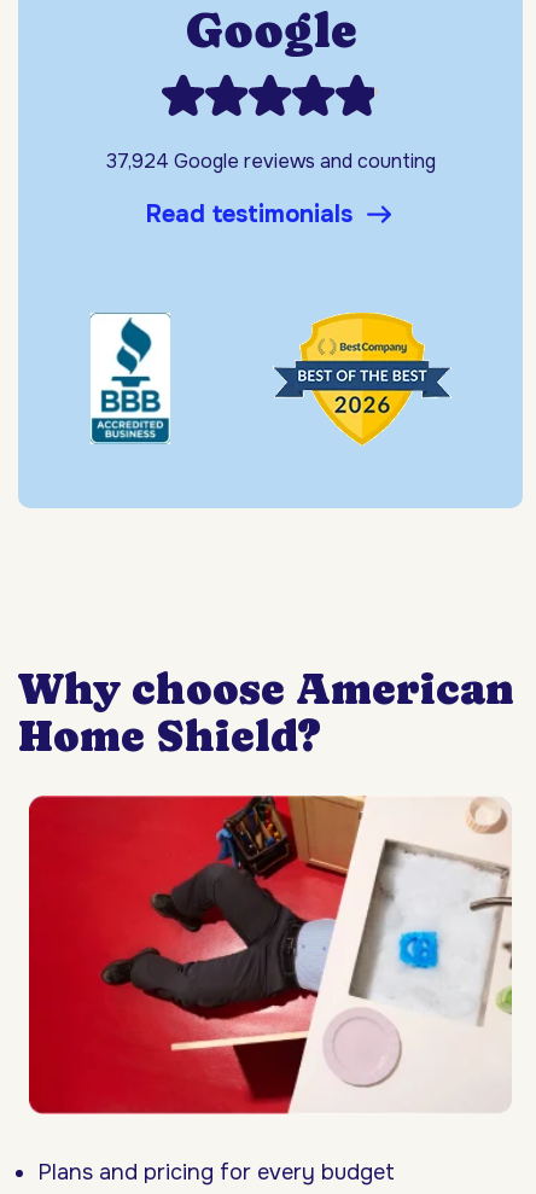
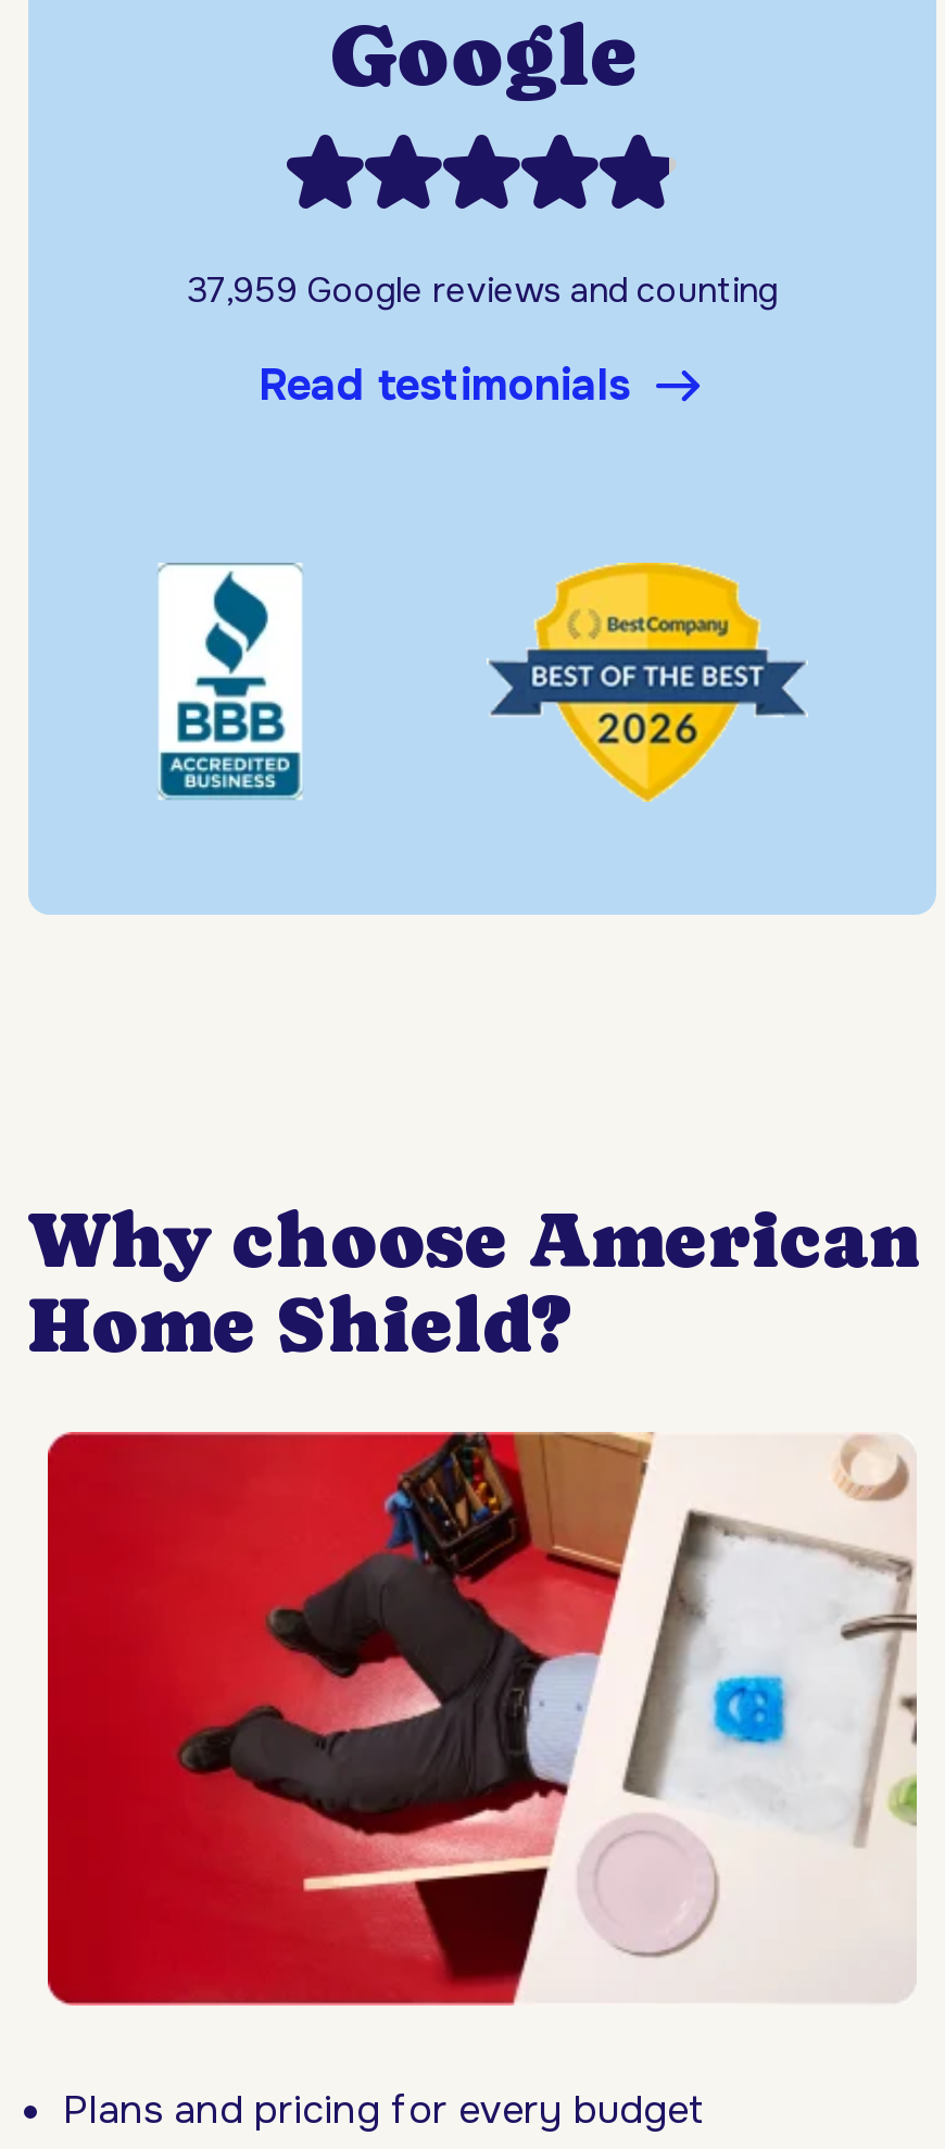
[106,149,435,174] 37,924 Google reviews and counting -> [187,268,778,314] 37,959 Google reviews and counting

